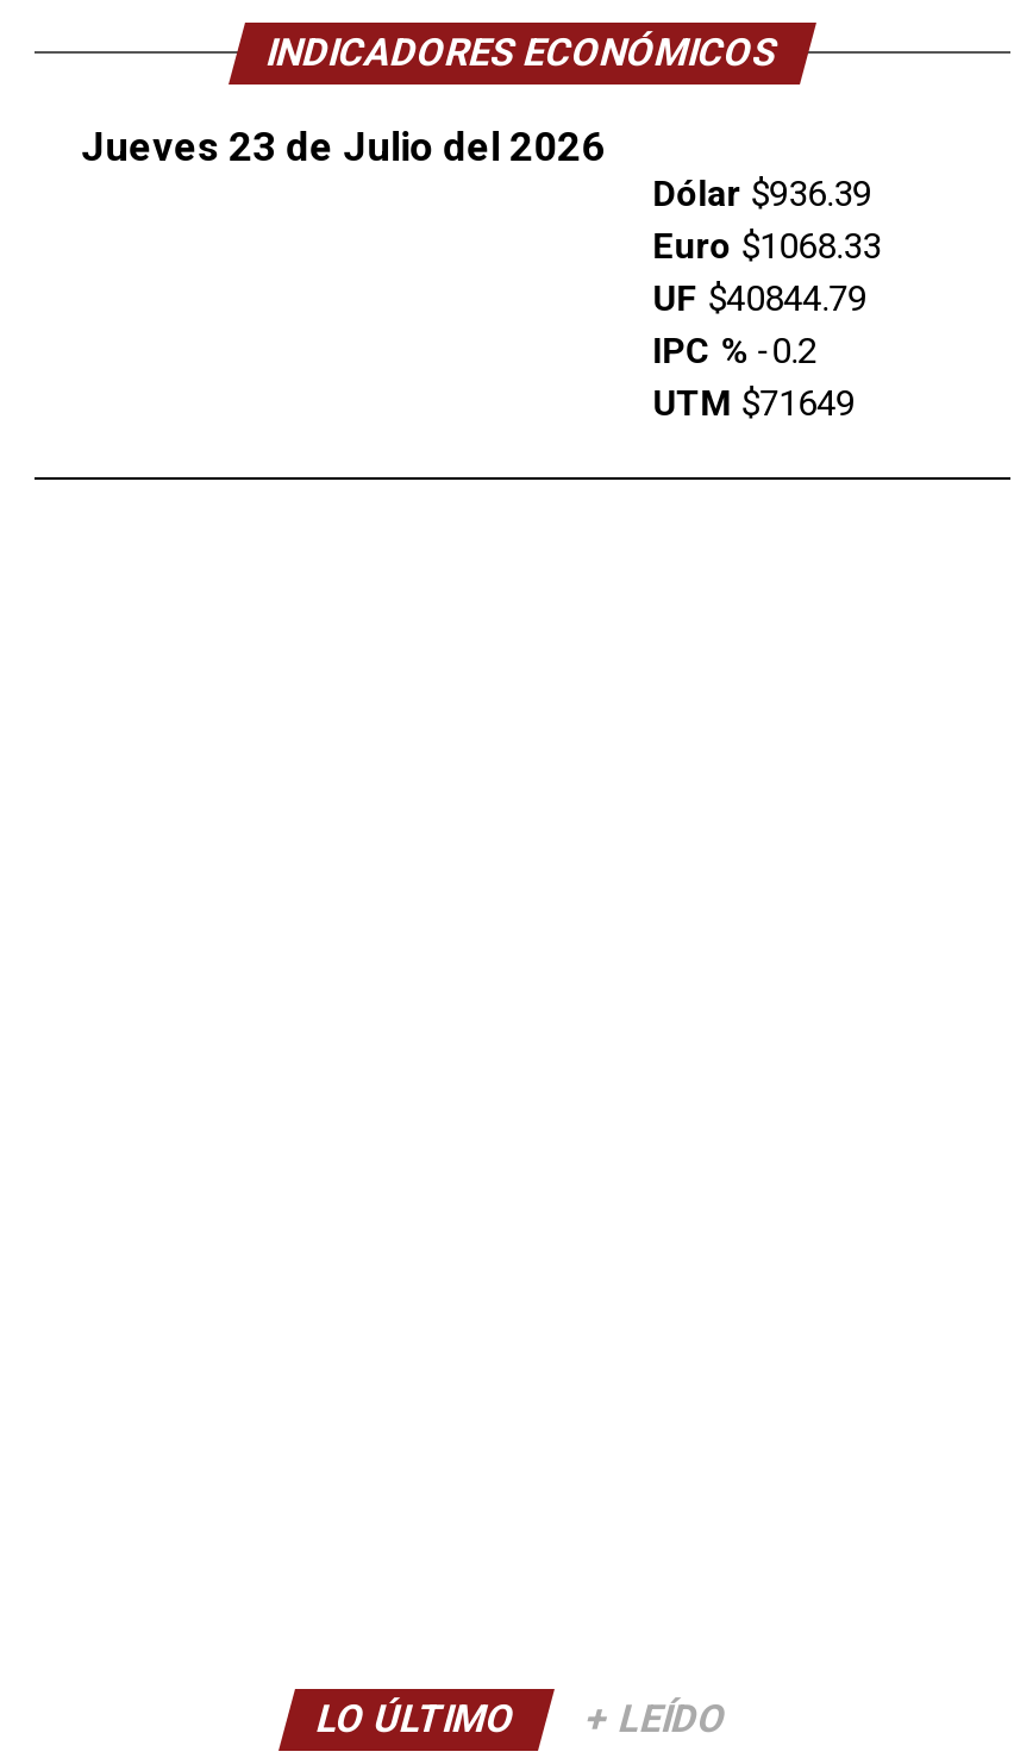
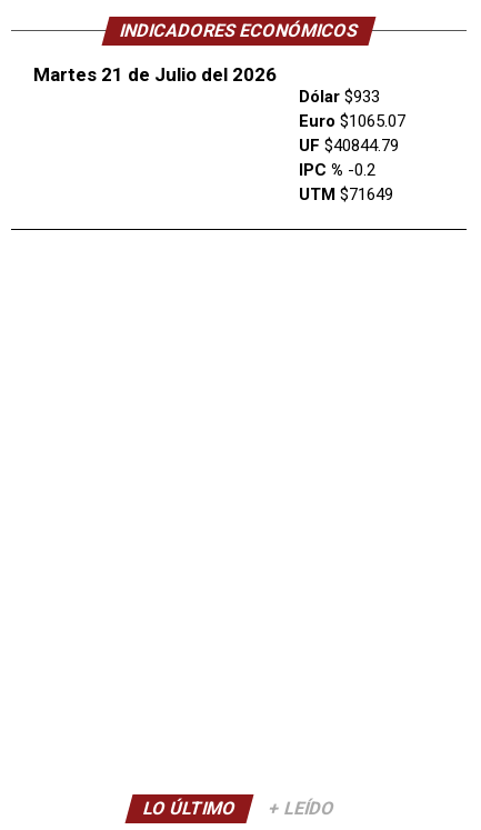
[81,123,605,171] Jueves 23 de Julio del 2026 -> [33,64,276,86] Martes 21 de Julio del 2026
[653,173,872,216] Dólar $936.39 -> [298,87,380,107] Dólar $933
[653,226,881,269] Euro $1068.33 -> [298,111,405,131] Euro $1065.07

